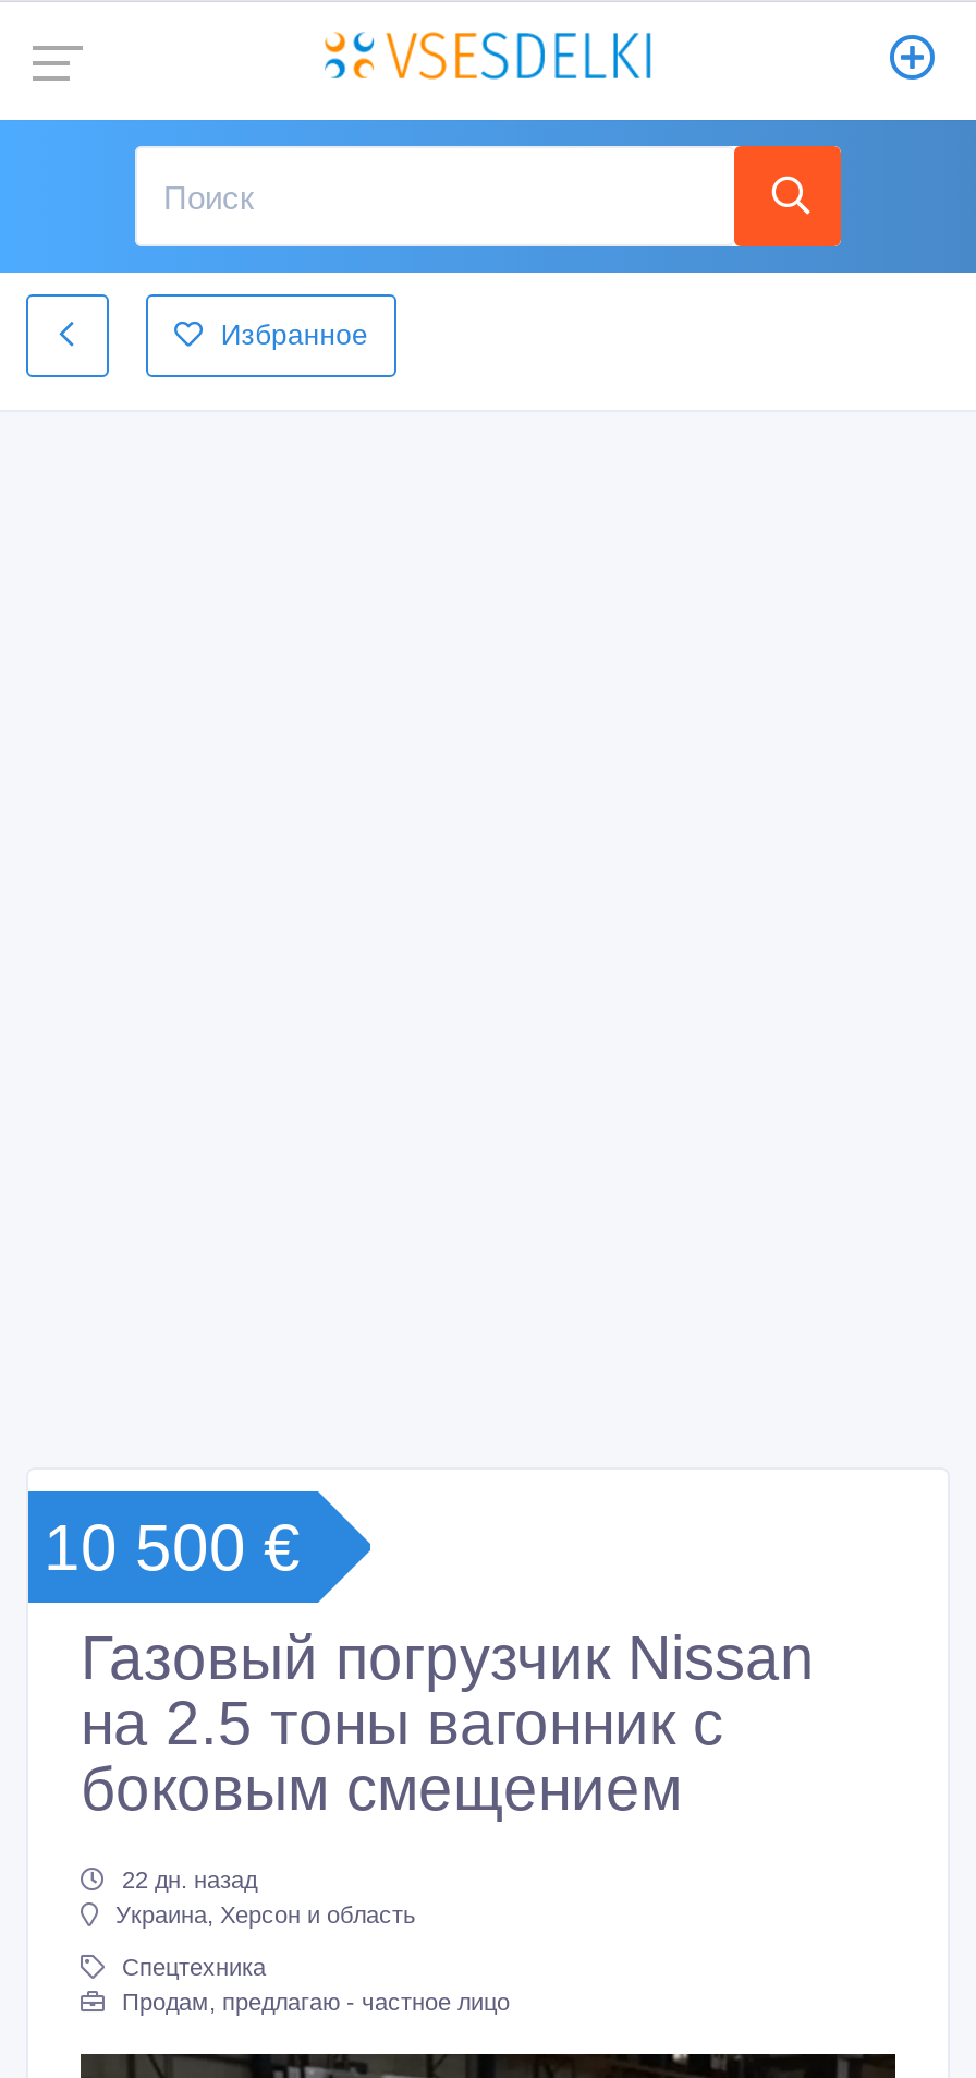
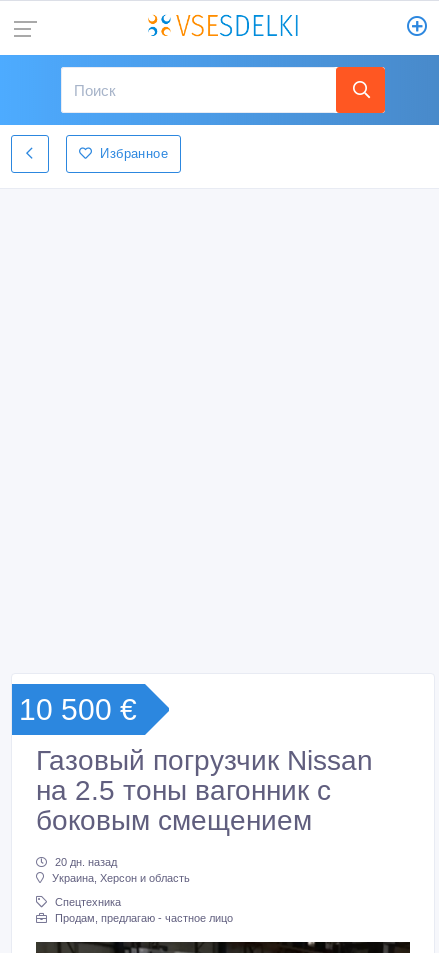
[122,1868,257,1894] 22 дн. назад -> [55,856,117,868] 20 дн. назад

